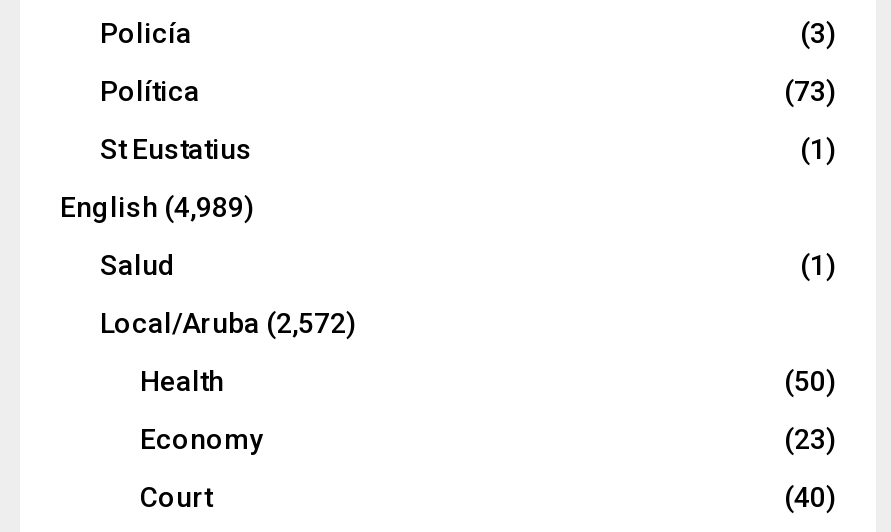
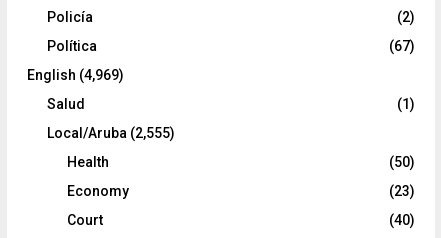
[800,16,836,48] (3) -> [397,9,415,25] (2)
[60,74,836,222] (73) | St Eustatius | (1) | English (4,989) -> [27,38,415,83] (67) | English (4,969)
[100,306,356,338] Local/Aruba (2,572) -> [47,125,175,141] Local/Aruba (2,555)

